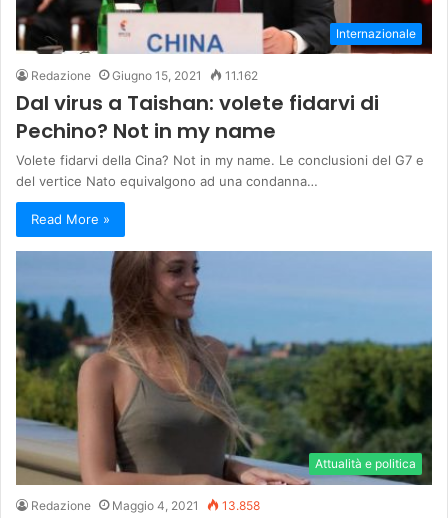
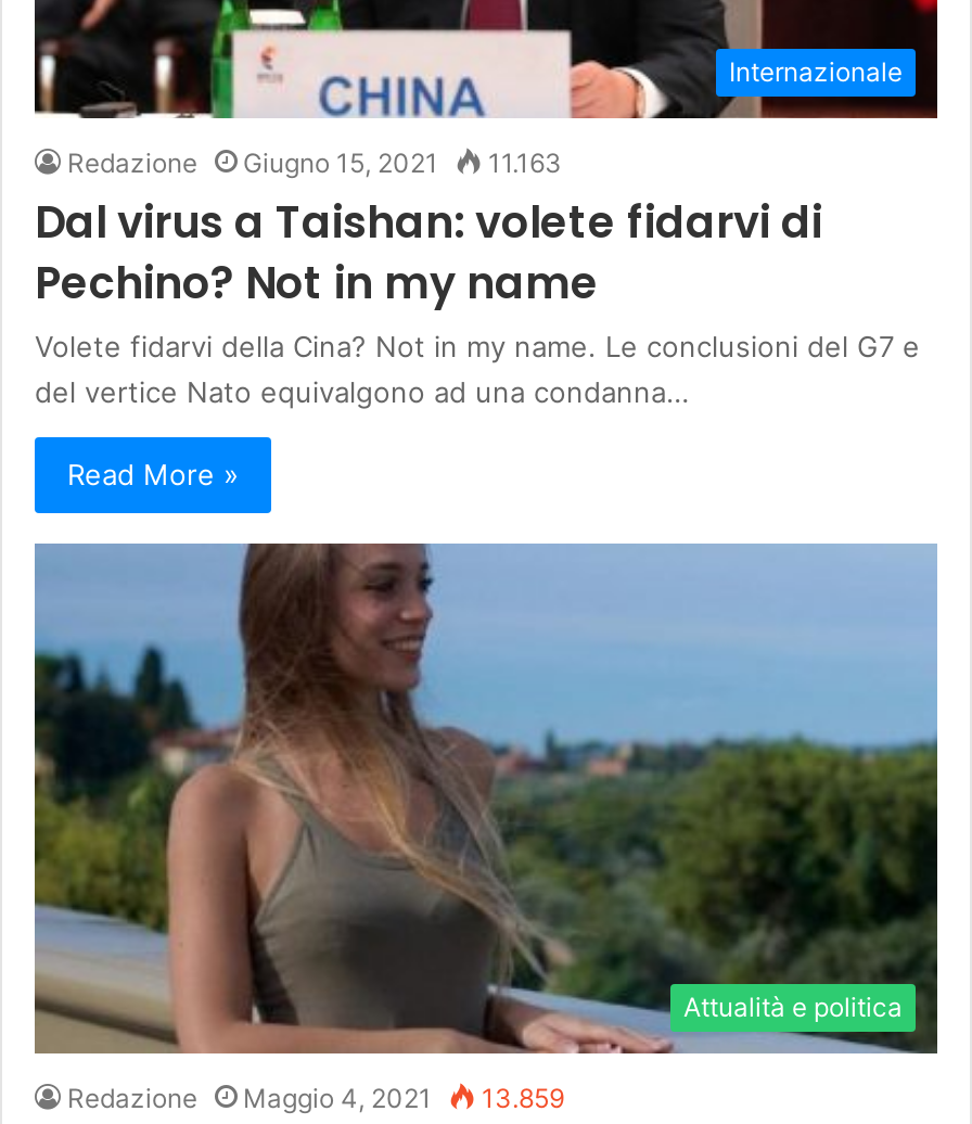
[31,68,258,83] Redazione Giugno 15, 2021 11.162 -> [67,147,562,179] Redazione Giugno 15, 2021 11.163
[31,498,260,513] Redazione Maggio 4, 2021 13.858 -> [67,1081,564,1114] Redazione Maggio 4, 2021 13.859

